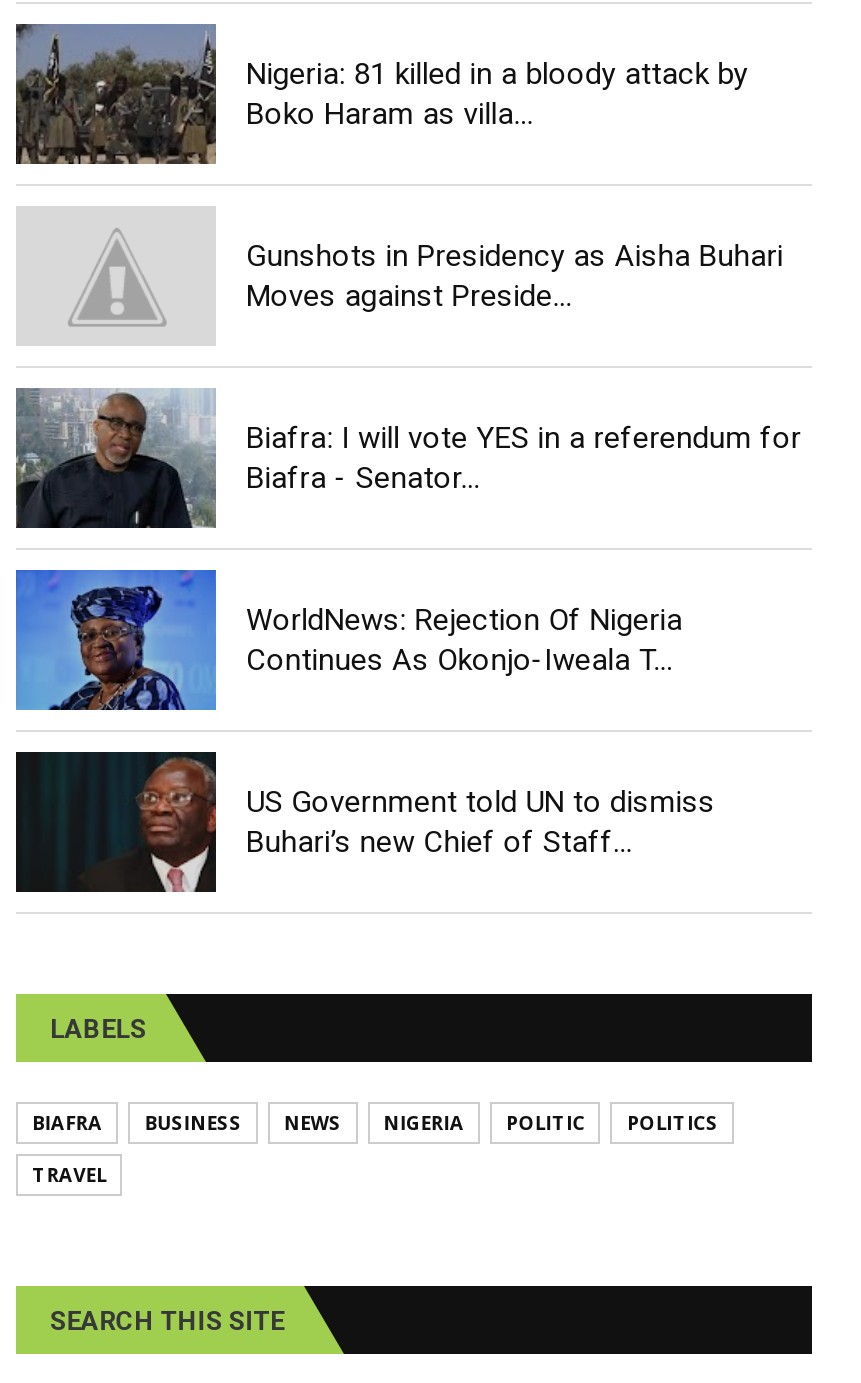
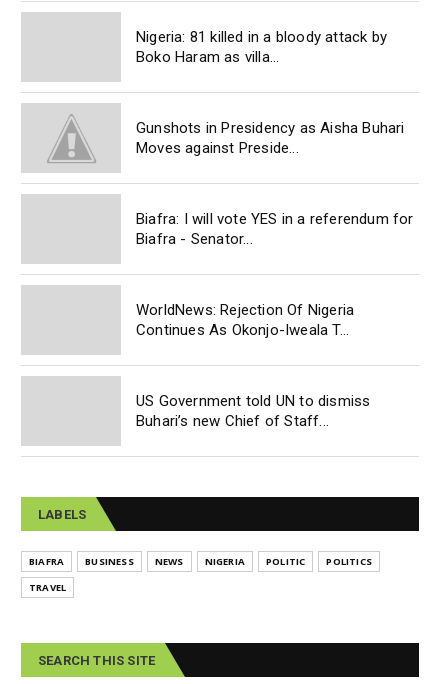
[14,22,218,166] [image] -> none
[14,388,216,530] [image] -> none
[14,568,218,712] [image] -> none
[14,750,218,894] [image] -> none

